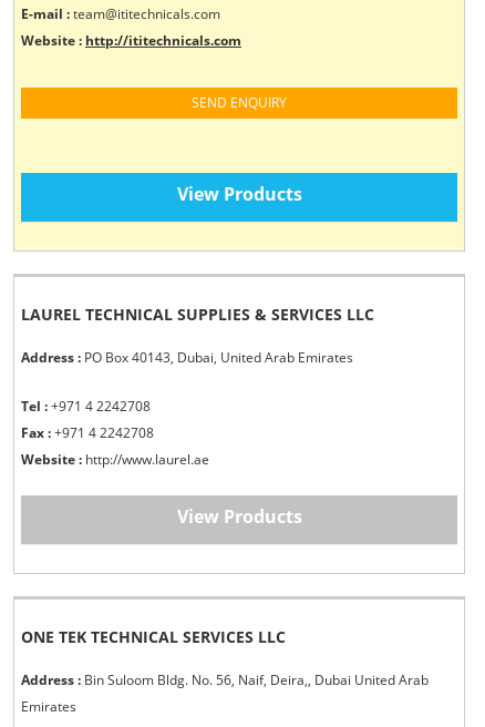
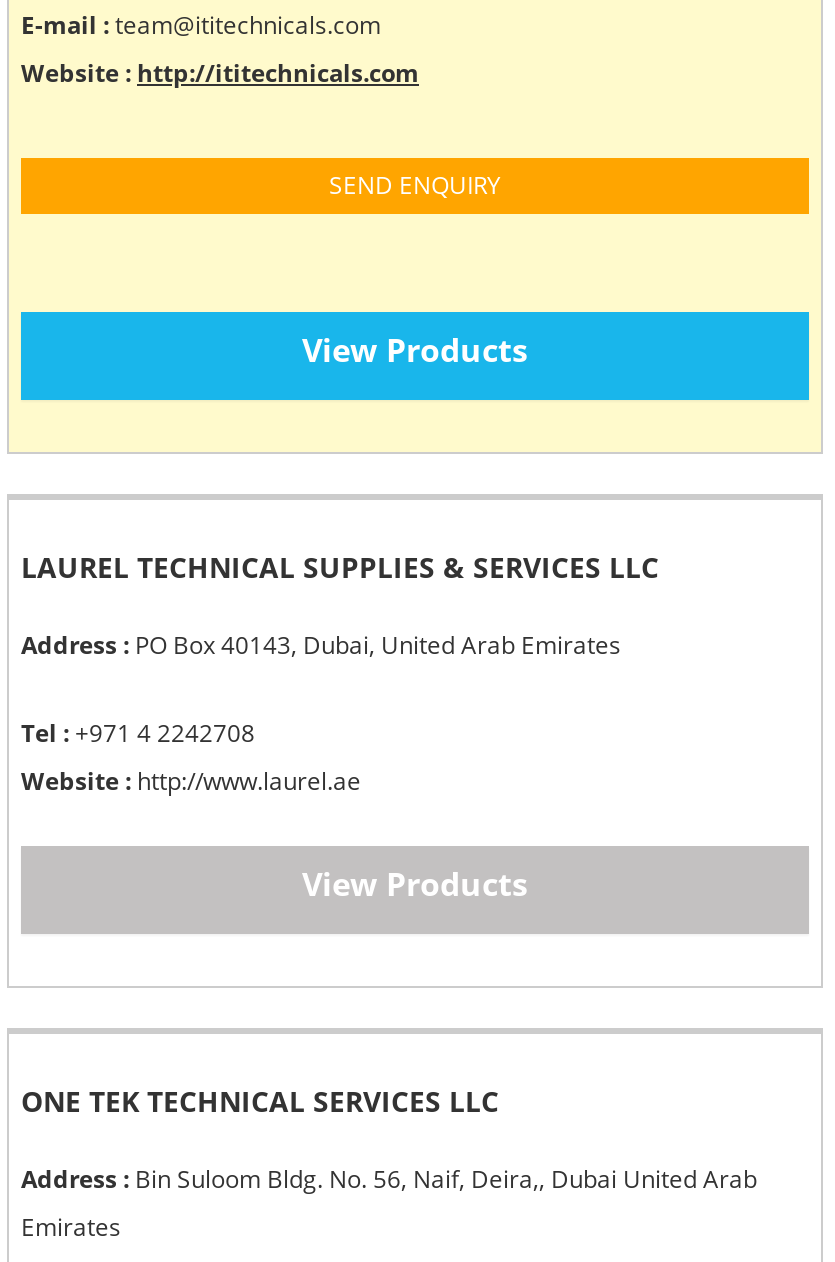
[21,423,154,442] Fax : +971 4 2242708 -> none

